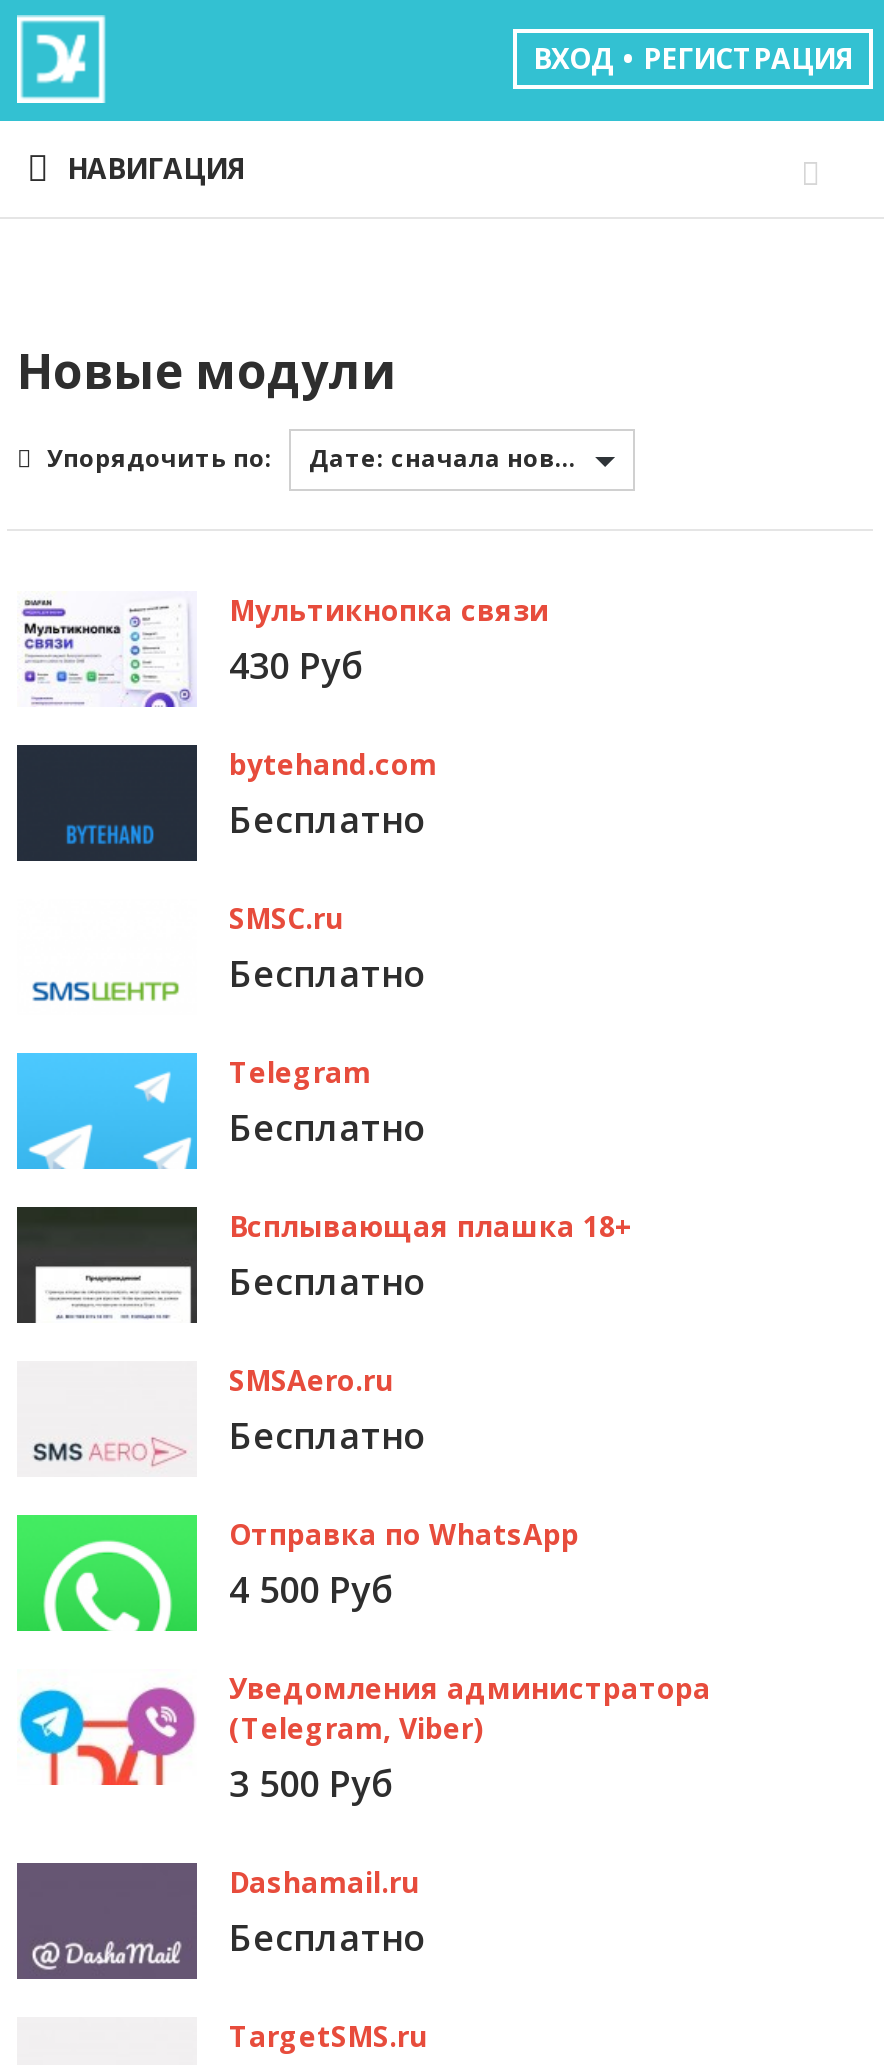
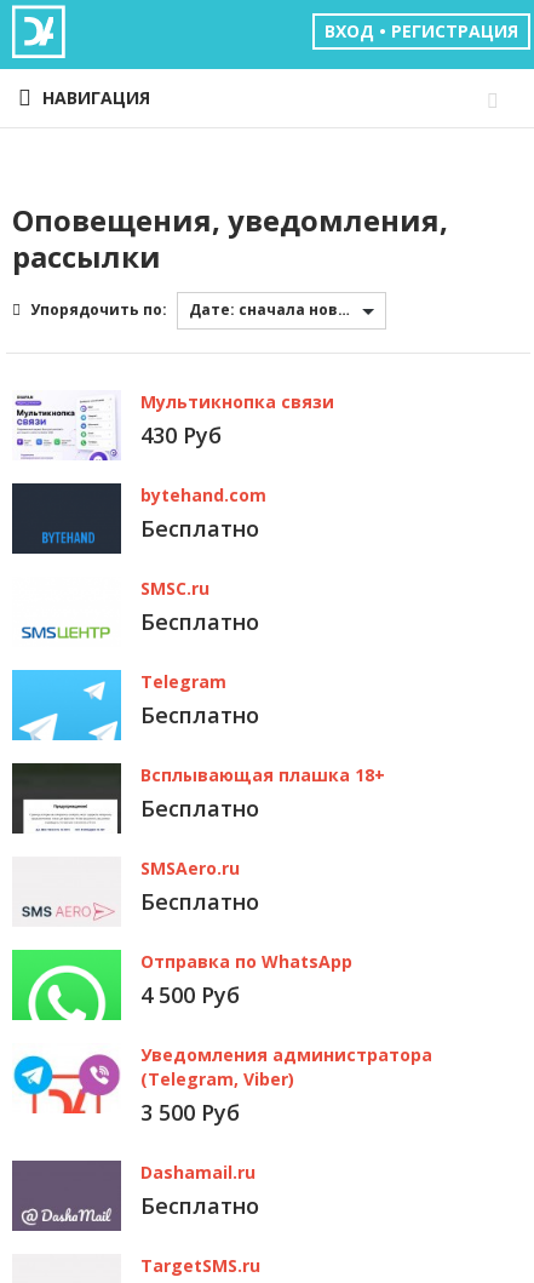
[17,337,397,403] Новые модули -> [12,200,448,276] Оповещения, уведомления, | рассылки

